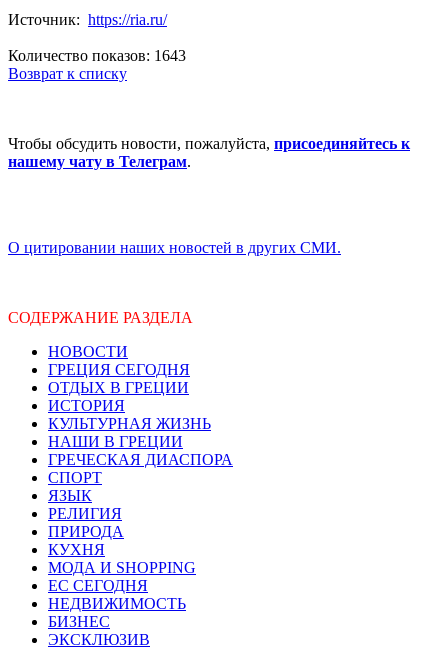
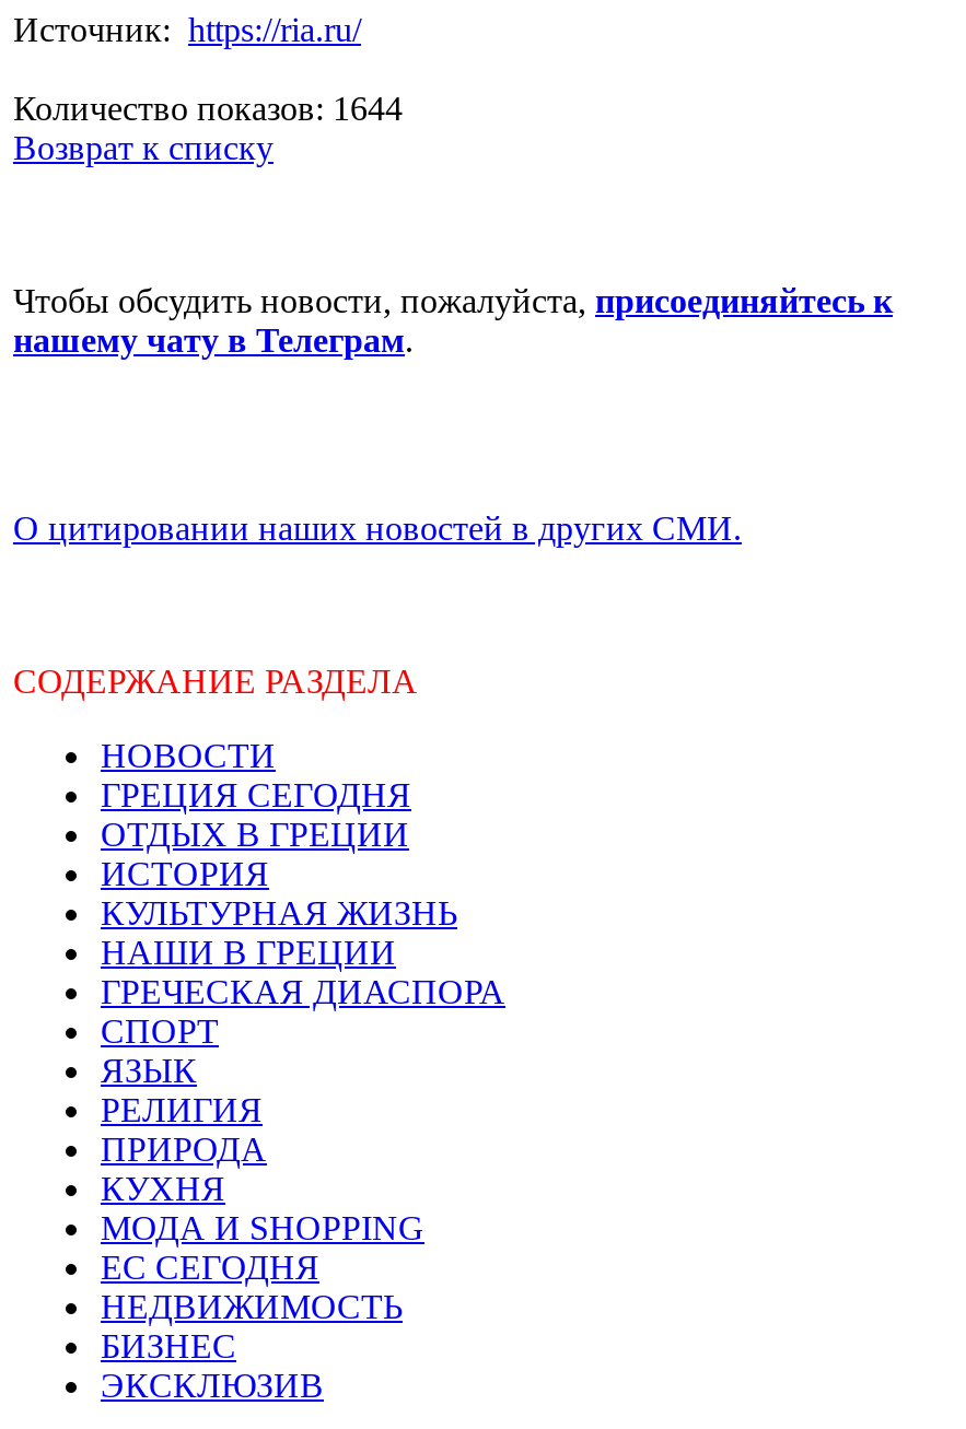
[8,47,186,64] Количество показов: 1643 -> [13,89,403,127] Количество показов: 1644

